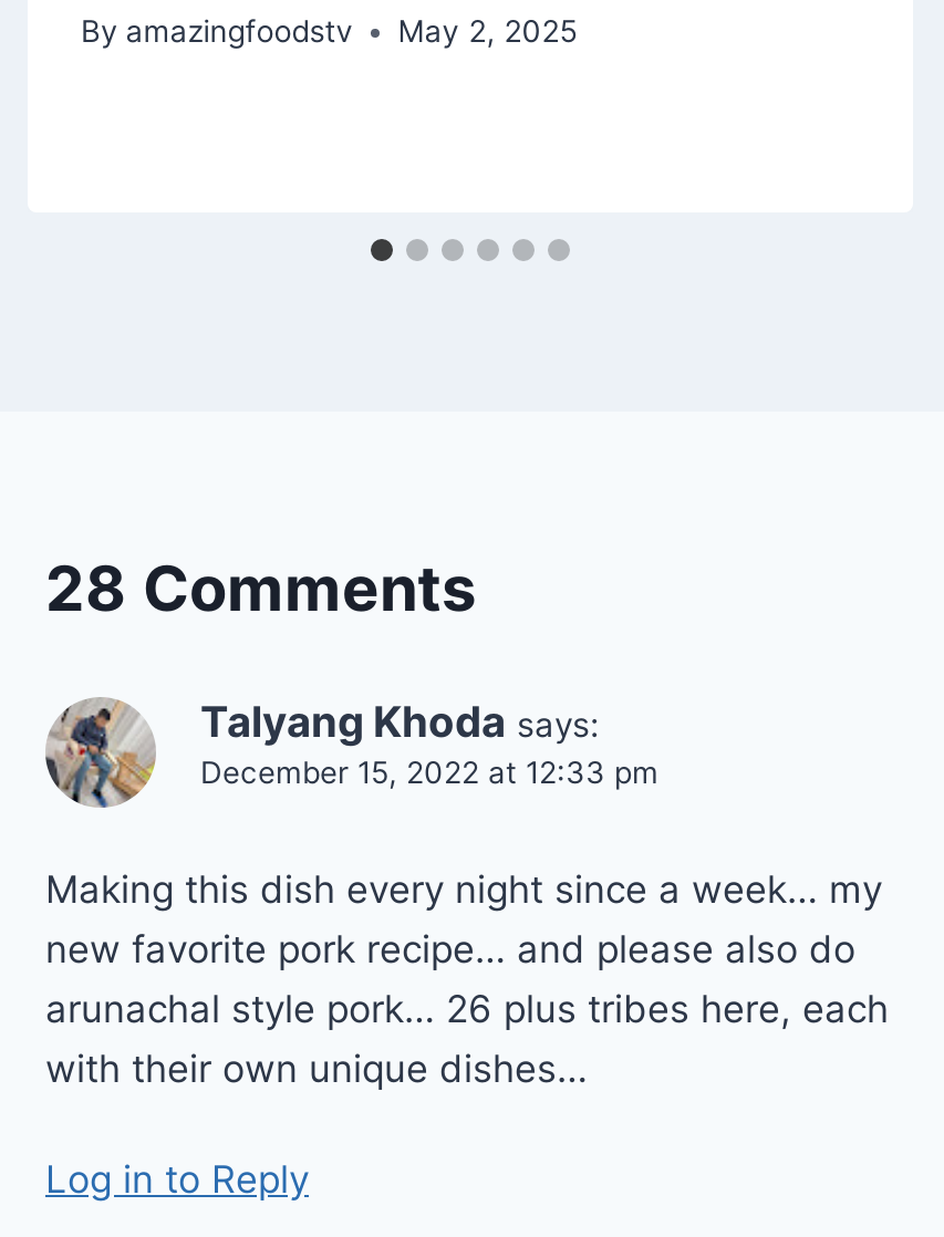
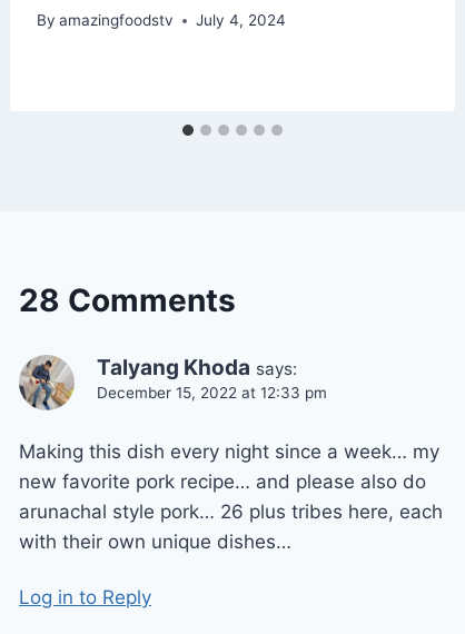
[81,13,577,49] By amazingfoodstv May 2, 2025 -> [37,11,286,29] By amazingfoodstv July 4, 2024

